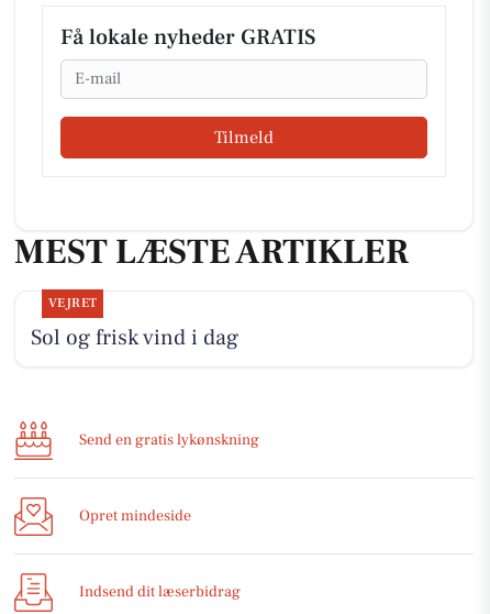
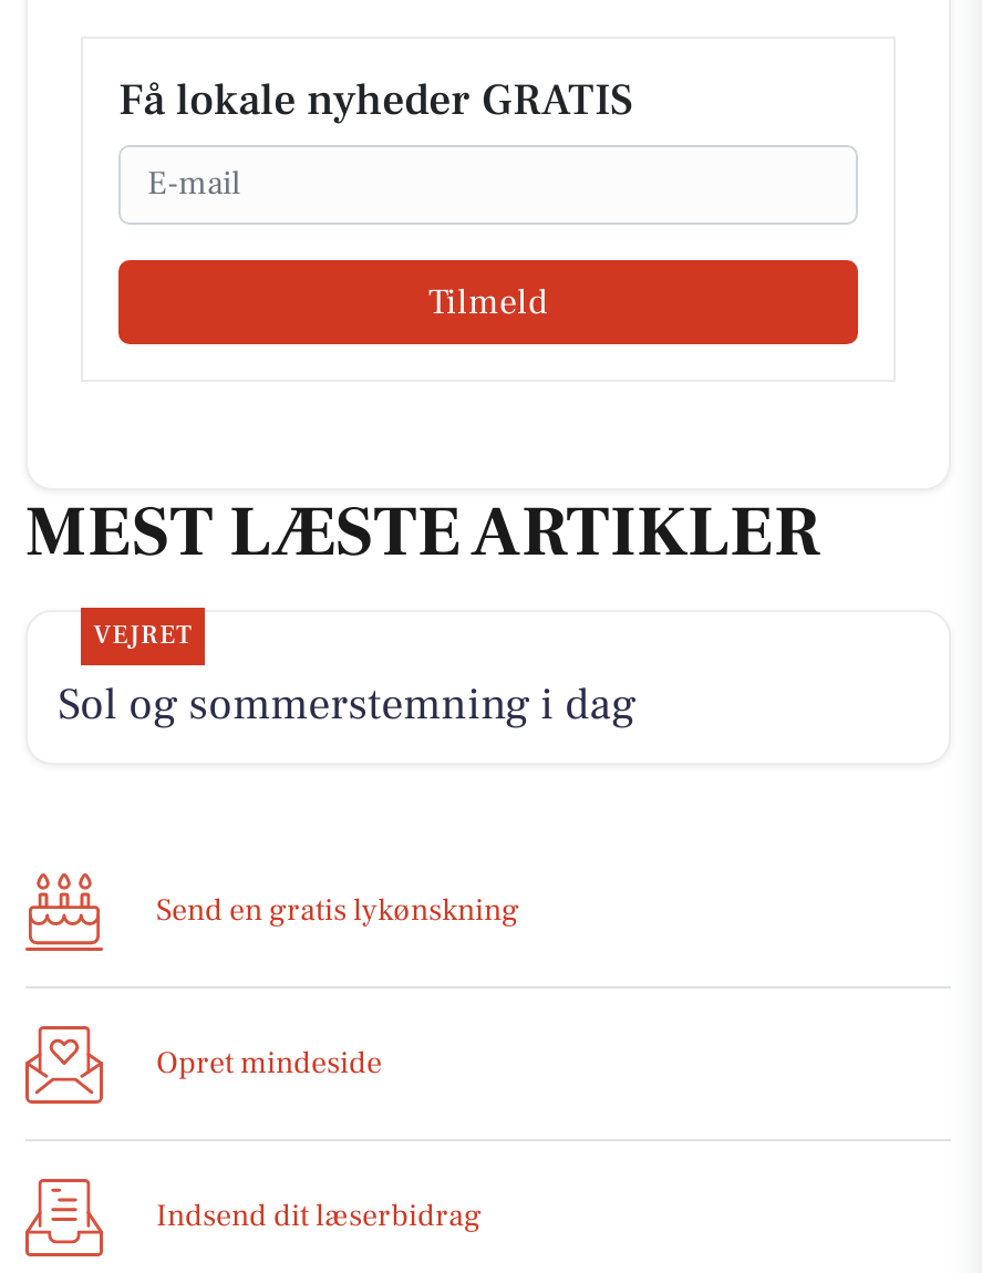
[30,323,238,352] Sol og frisk vind i dag -> [58,675,636,733] Sol og sommerstemning i dag

